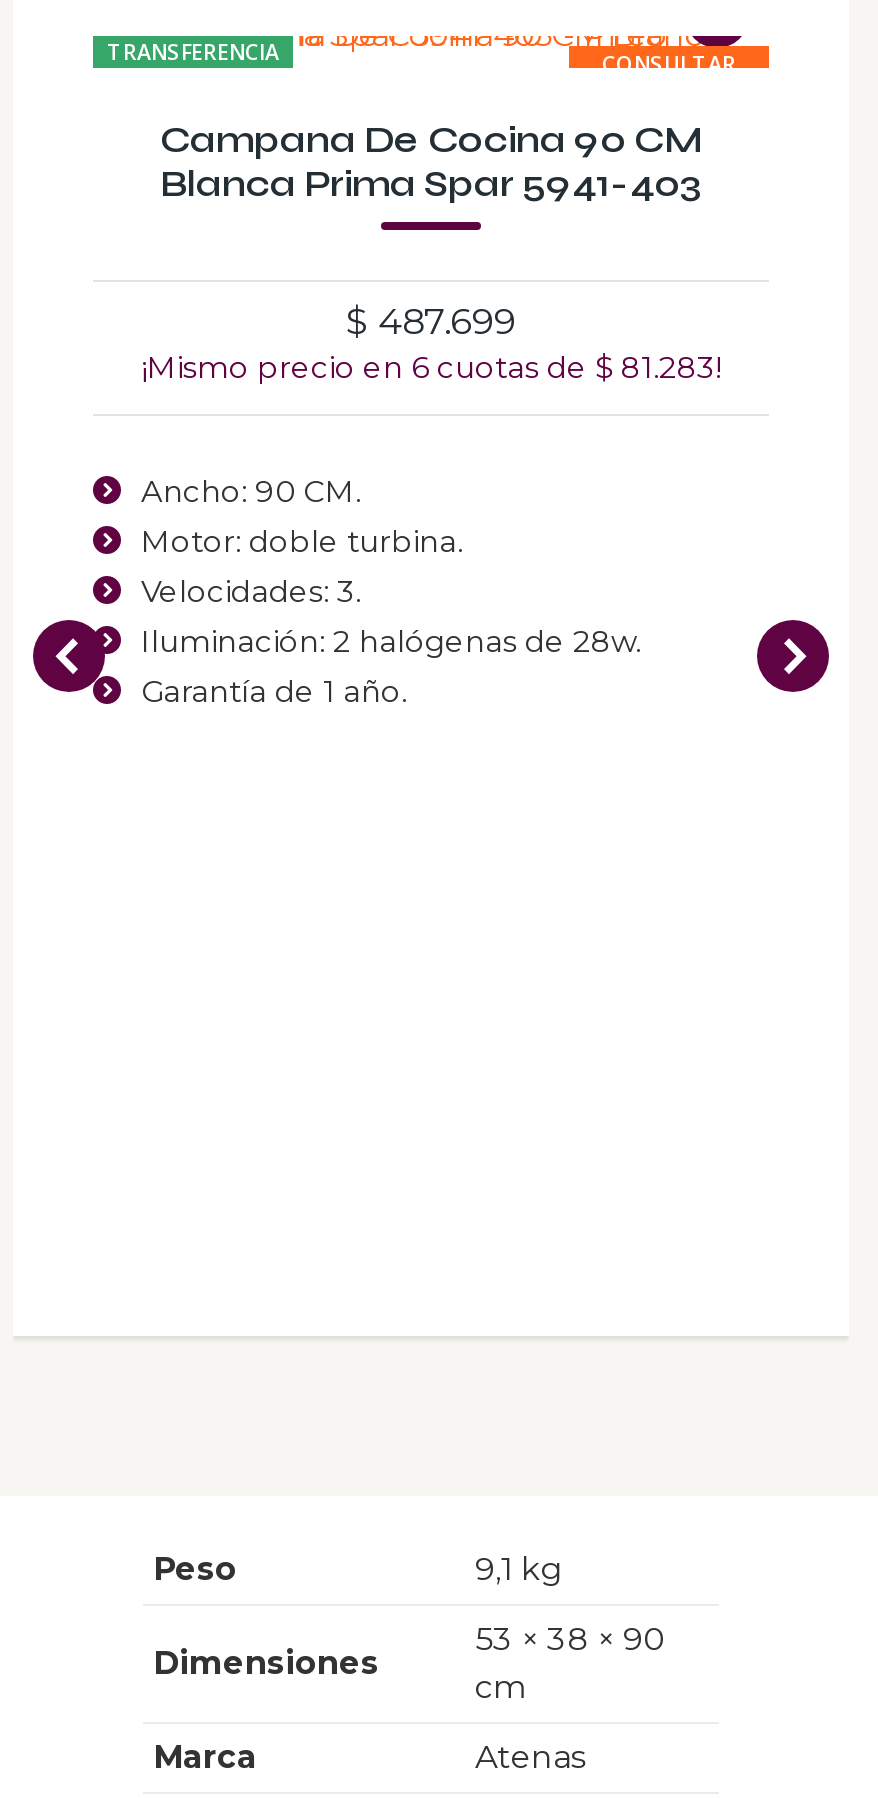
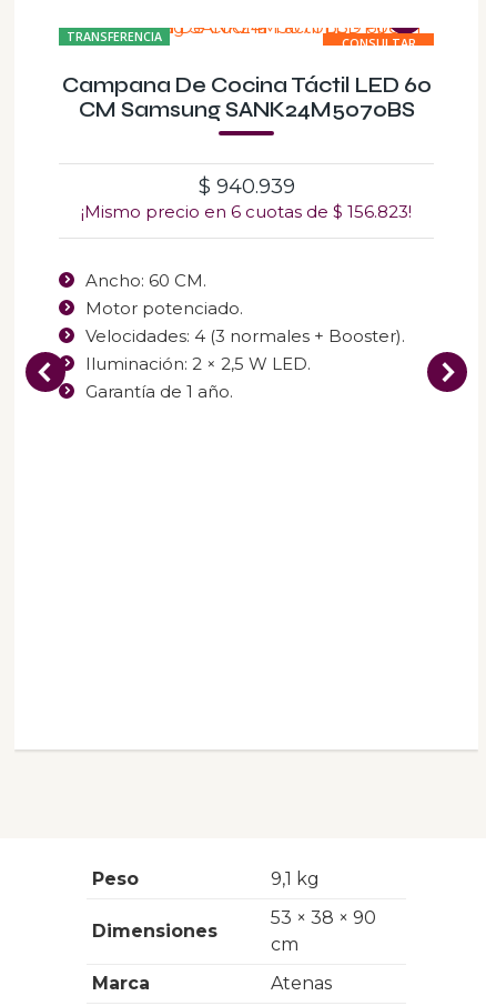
[160,115,702,205] Campana De Cocina 90 CM | Blanca Prima Spar 5941-403 -> [62,72,431,122] Campana De Cocina Táctil LED 60 | CM Samsung SANK24M5070BS
[141,299,721,385] $487.699 | ¡Mismo precio en 6 cuotas de $81.283! -> [81,174,412,222] $940.939 | ¡Mismo precio en 6 cuotas de $156.823!
[141,471,641,659] Ancho: 90 CM. | Motor: doble turbina. | Velocidades: 3. | Iluminación: 2 halógenas de 28w. -> [85,269,405,374] Ancho: 60 CM. | Motor potenciado. | Velocidades: 4 (3 normales + Booster). | Iluminación: 2 × 2,5 W LED.

